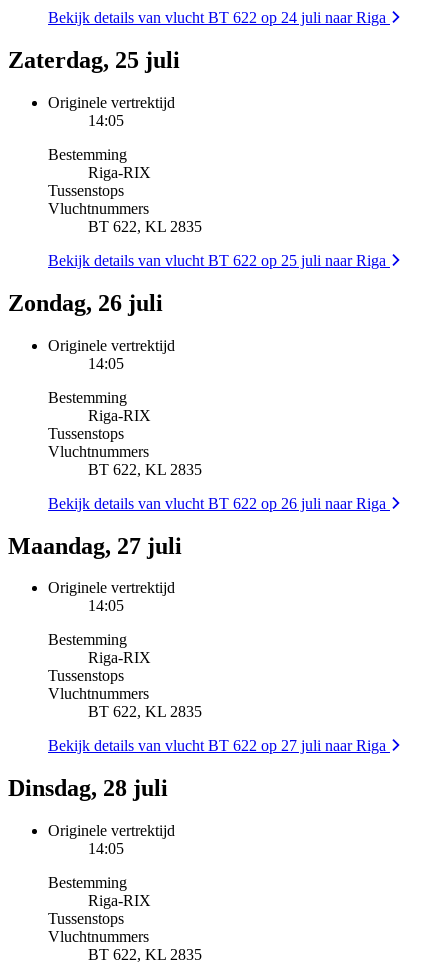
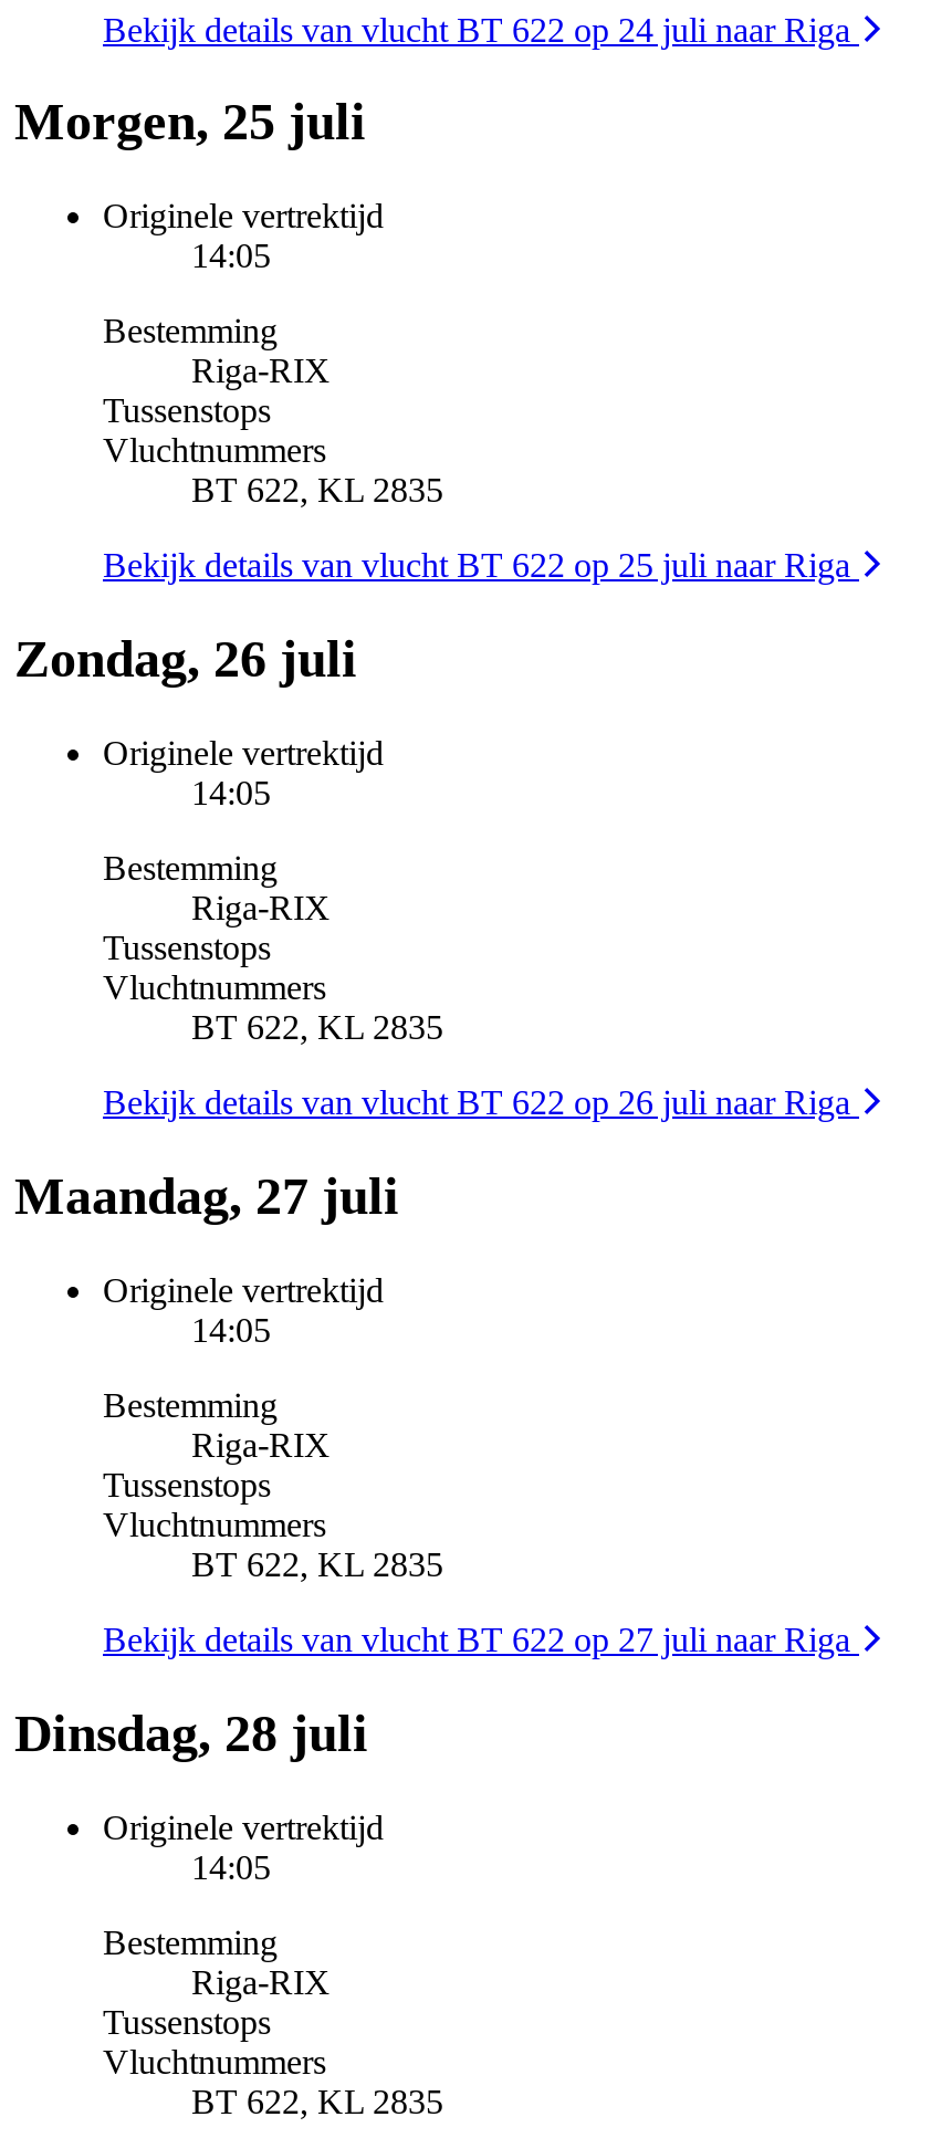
[8,47,180,73] Zaterdag, 25 juli -> [14,94,366,151] Morgen, 25 juli

